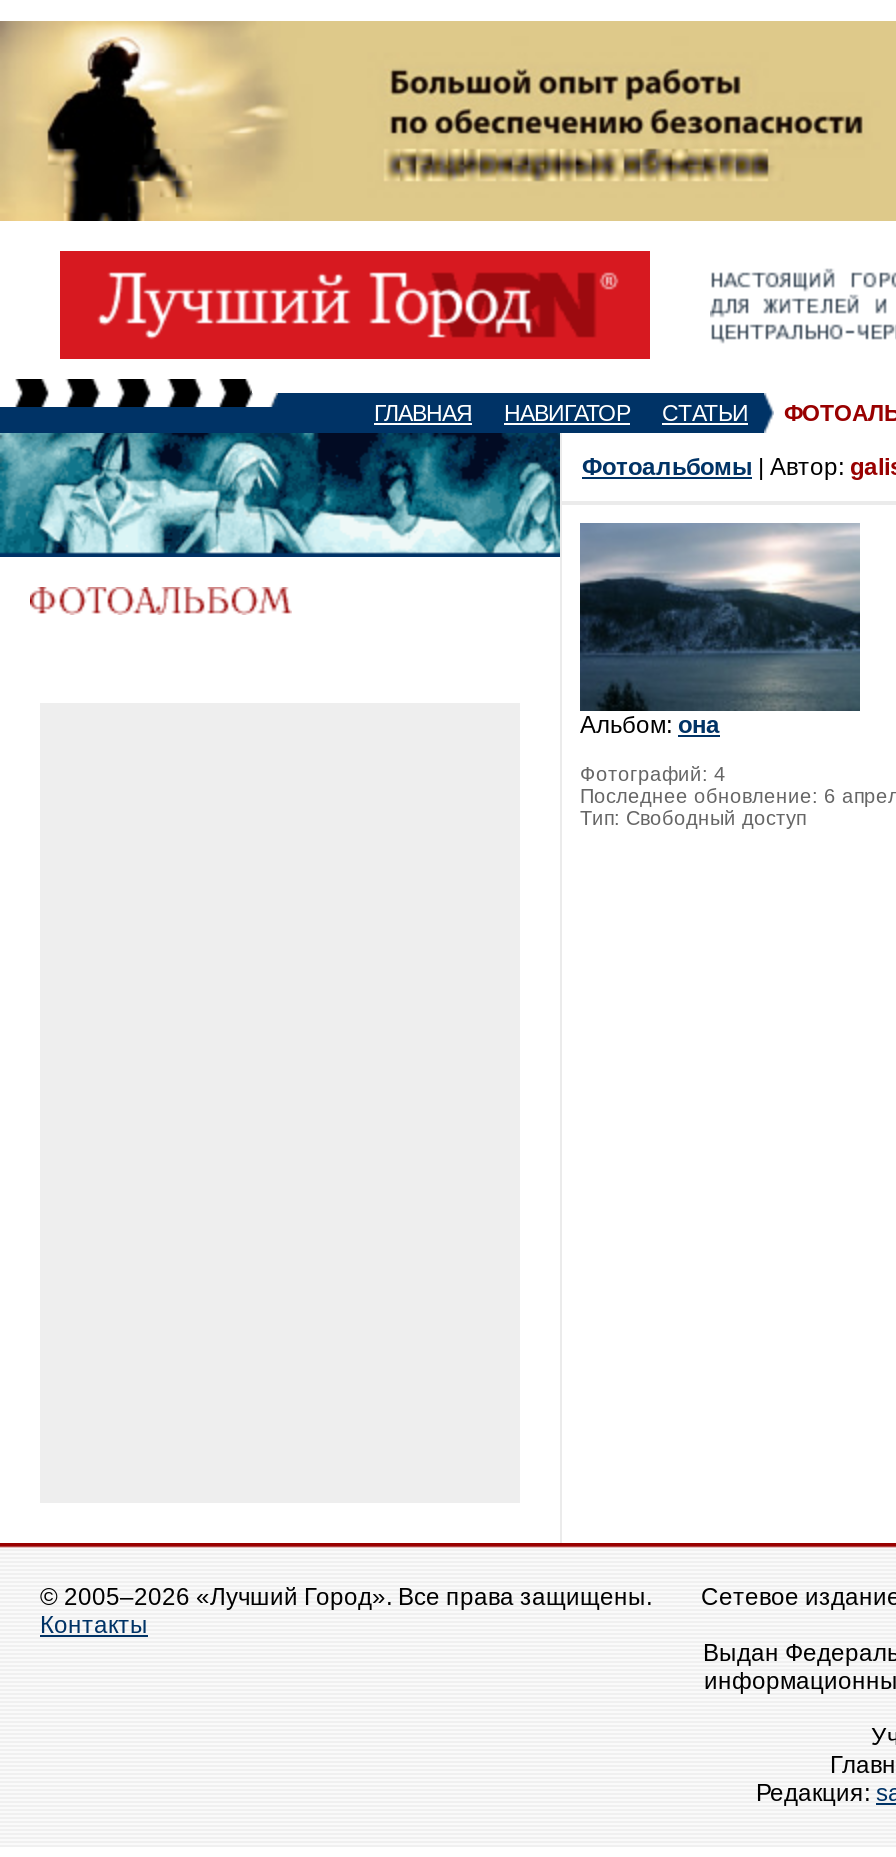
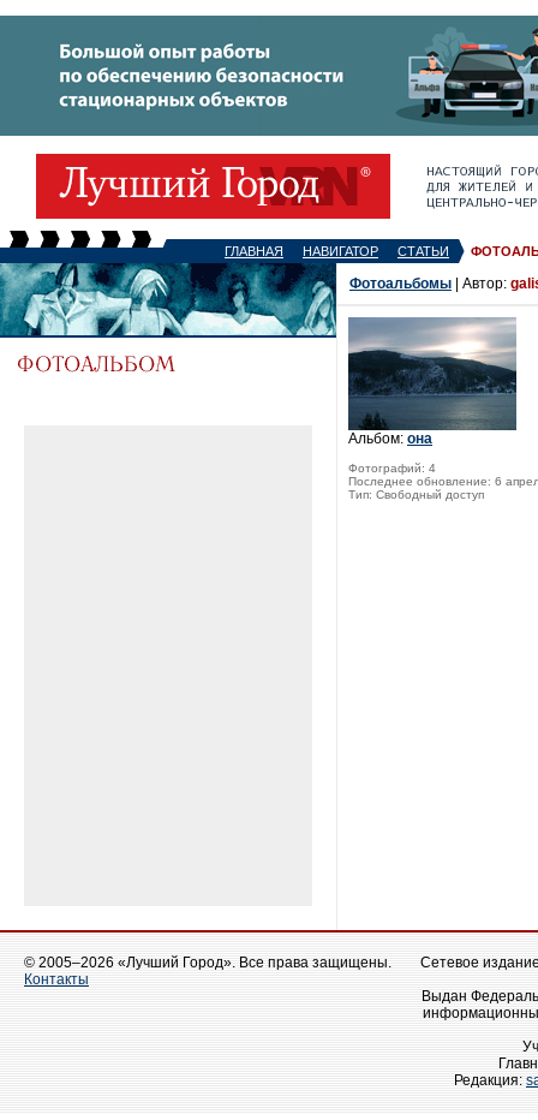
[6,19,890,223] [image] -> [4,14,534,137] [image]

